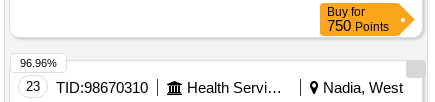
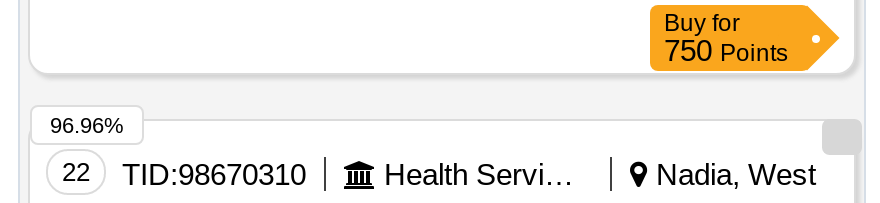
[26,79,148,96] 23 TID:98670310 -> [62,157,306,191] 22 TID:98670310

